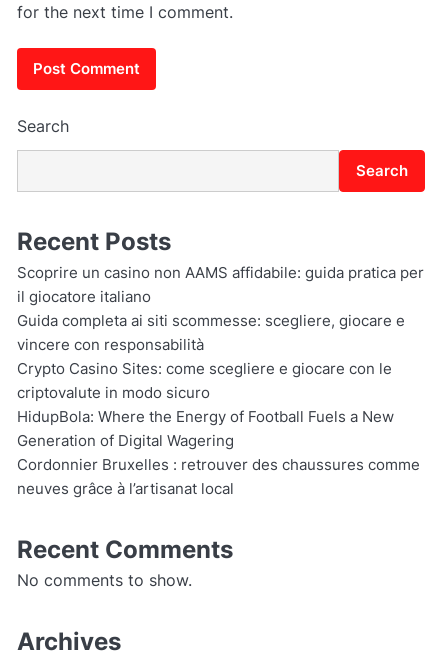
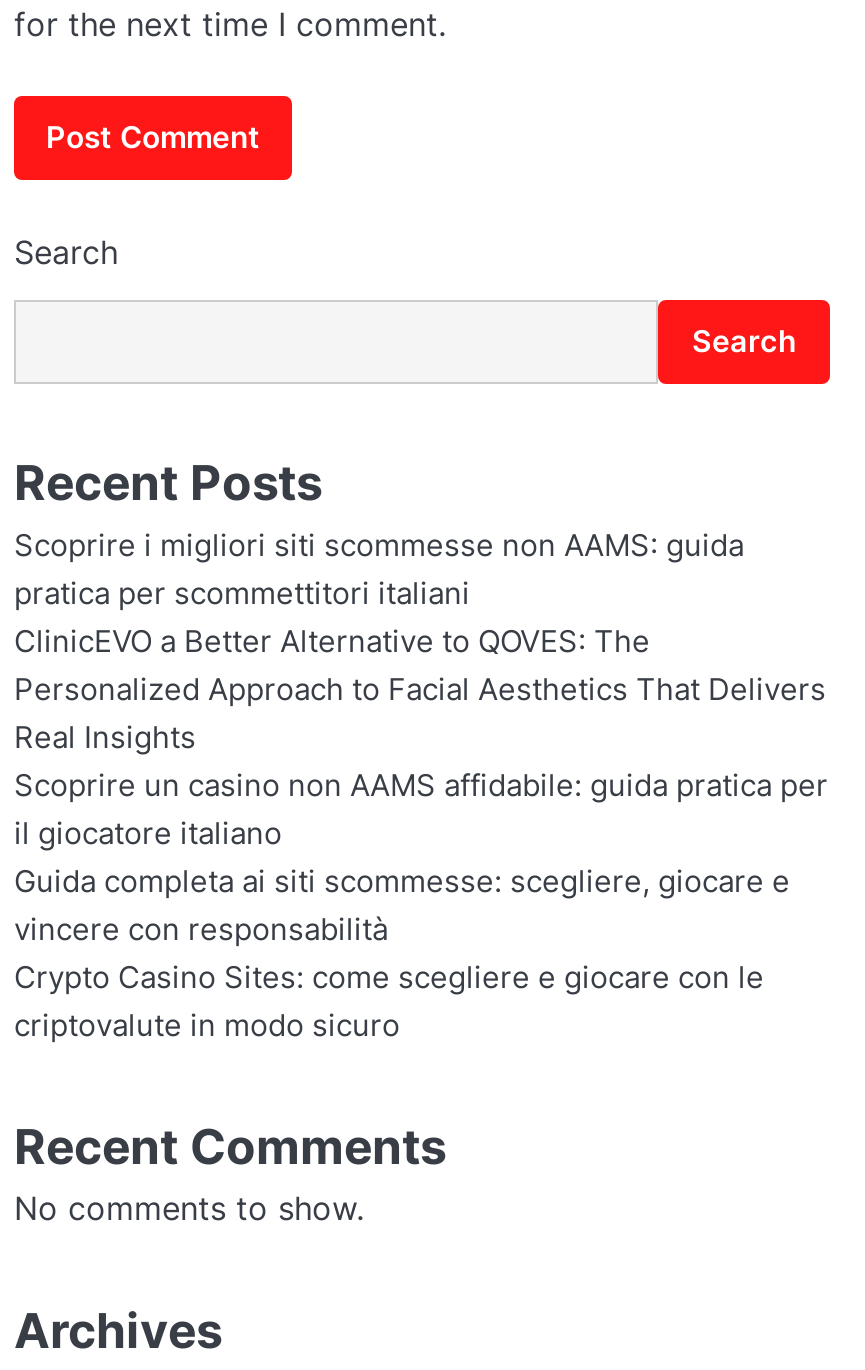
none -> [14,528,826,756] Scoprire i migliori siti scommesse non AAMS: guida | pratica per scommettitori italiani | ClinicEVO a Better Alternative to QOVES: The | Personalized Approach to Facial Aesthetics That Delivers | Real Insights
moved [17,264,424,402] -> [14,768,828,1044]: Scoprire un casino non AAMS affidabile: guida pratica per | il giocatore italiano | Guida completa ai siti scommesse: scegliere, giocare e | vincere con responsabilità | Crypto Casino Sites: come scegliere e giocare con le | criptovalute in modo sicuro
[17,408,420,498] HidupBola: Where the Energy of Football Fuels a New | Generation of Digital Wagering | Cordonnier Bruxelles : retrouver des chaussures comme | neuves grâce à l’artisanat local -> none

